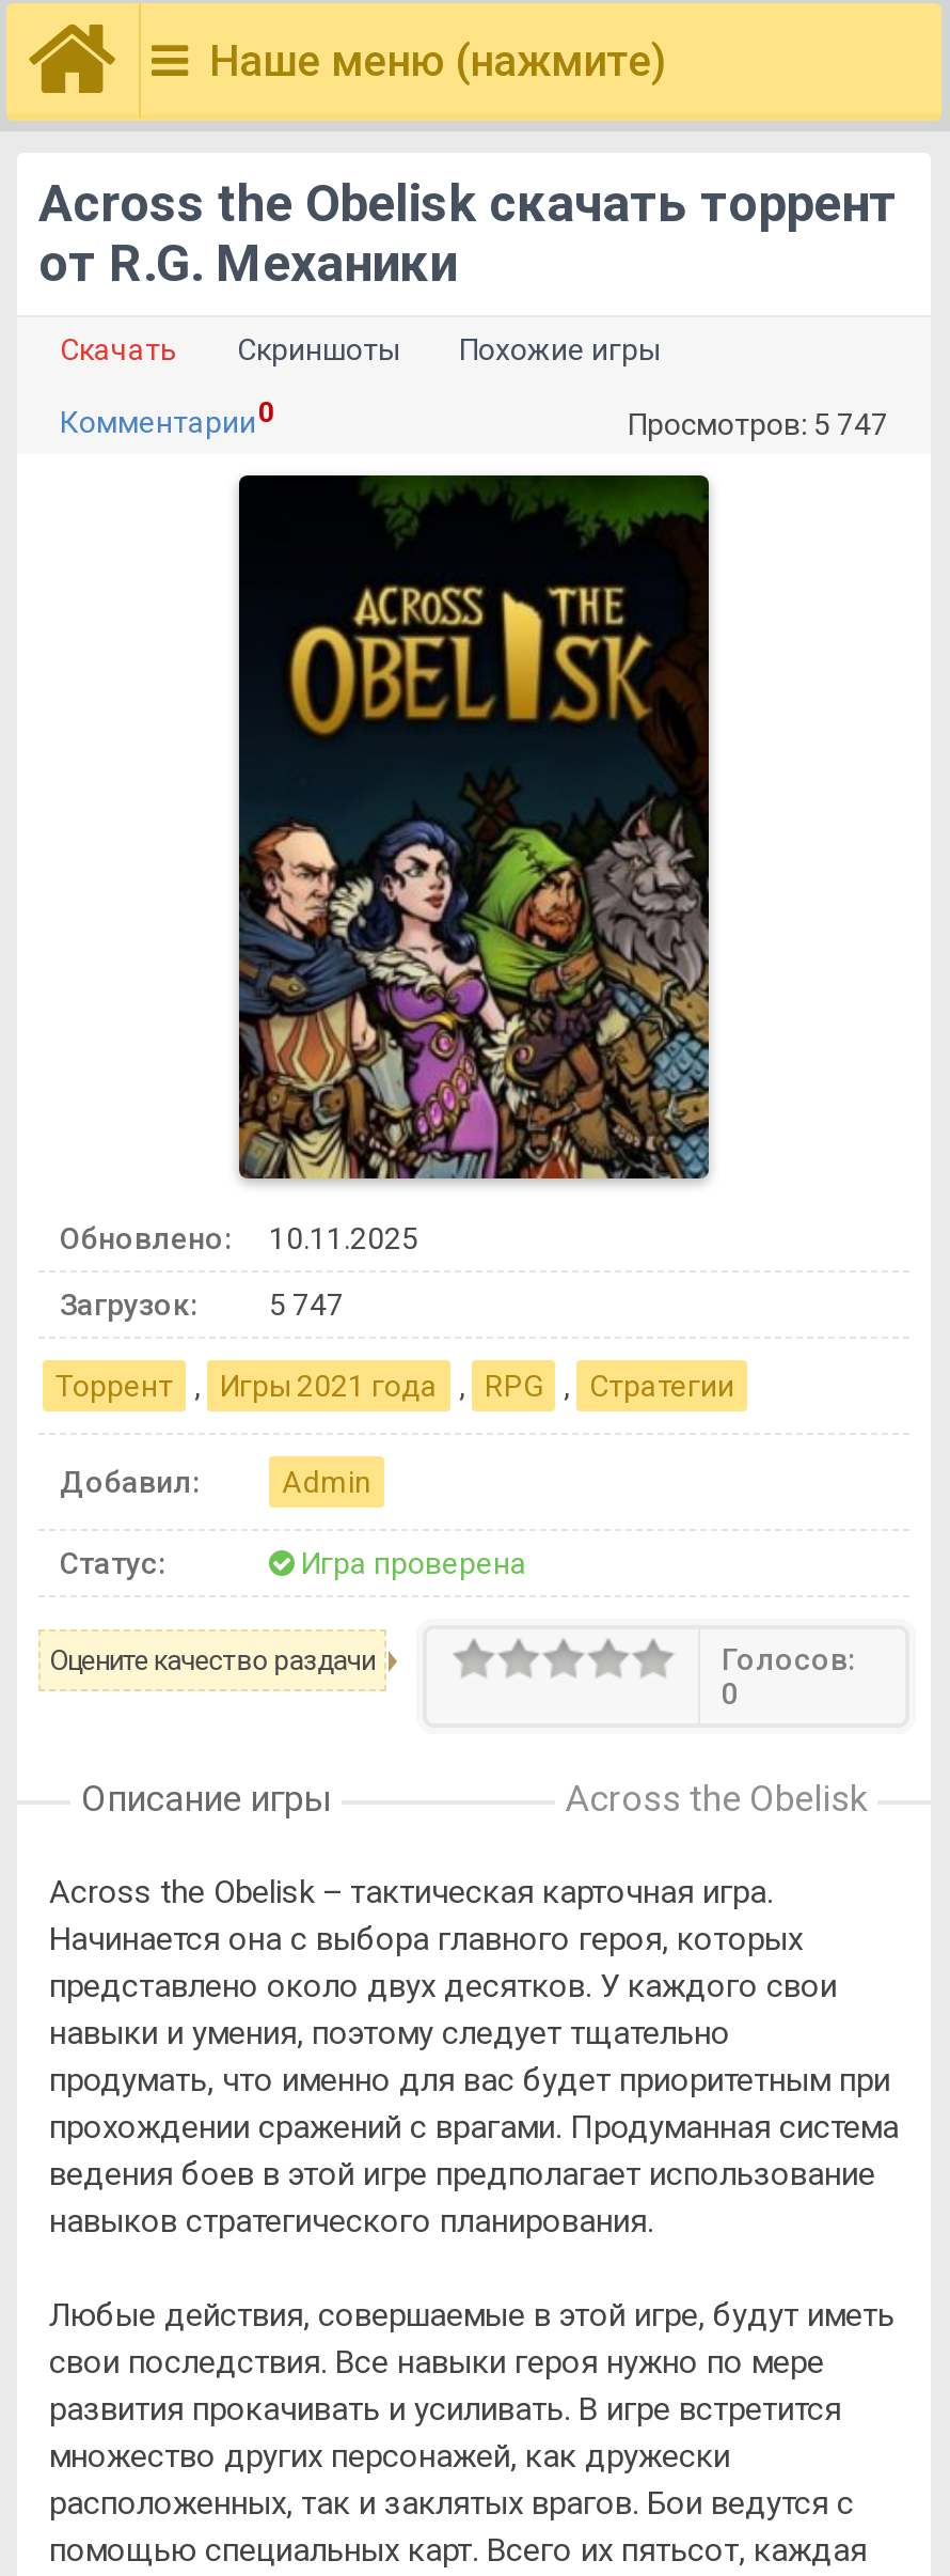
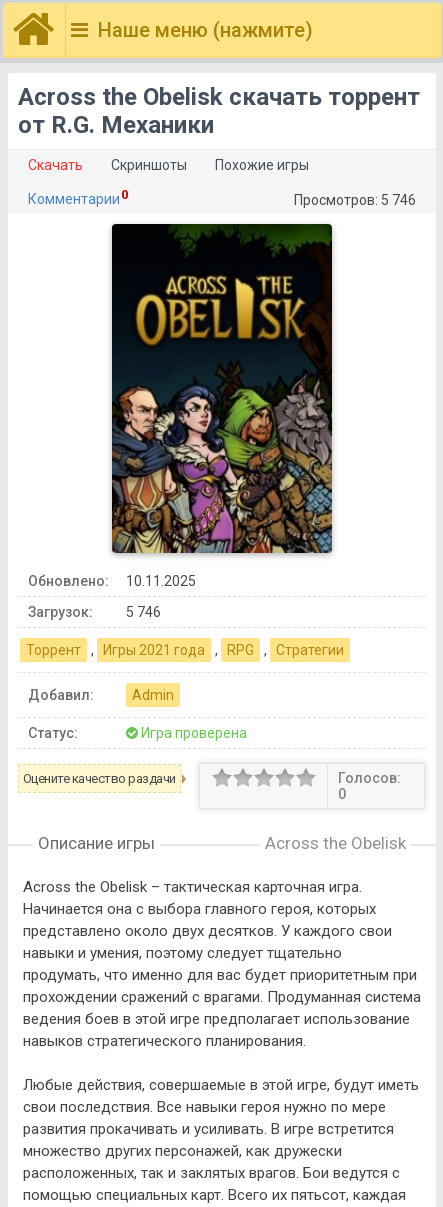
[628,407,888,441] Просмотров: 5 747 -> [294,192,416,208] Просмотров: 5 746
[60,1287,344,1322] Загрузок: 5 747 -> [28,604,161,620] Загрузок: 5 746

